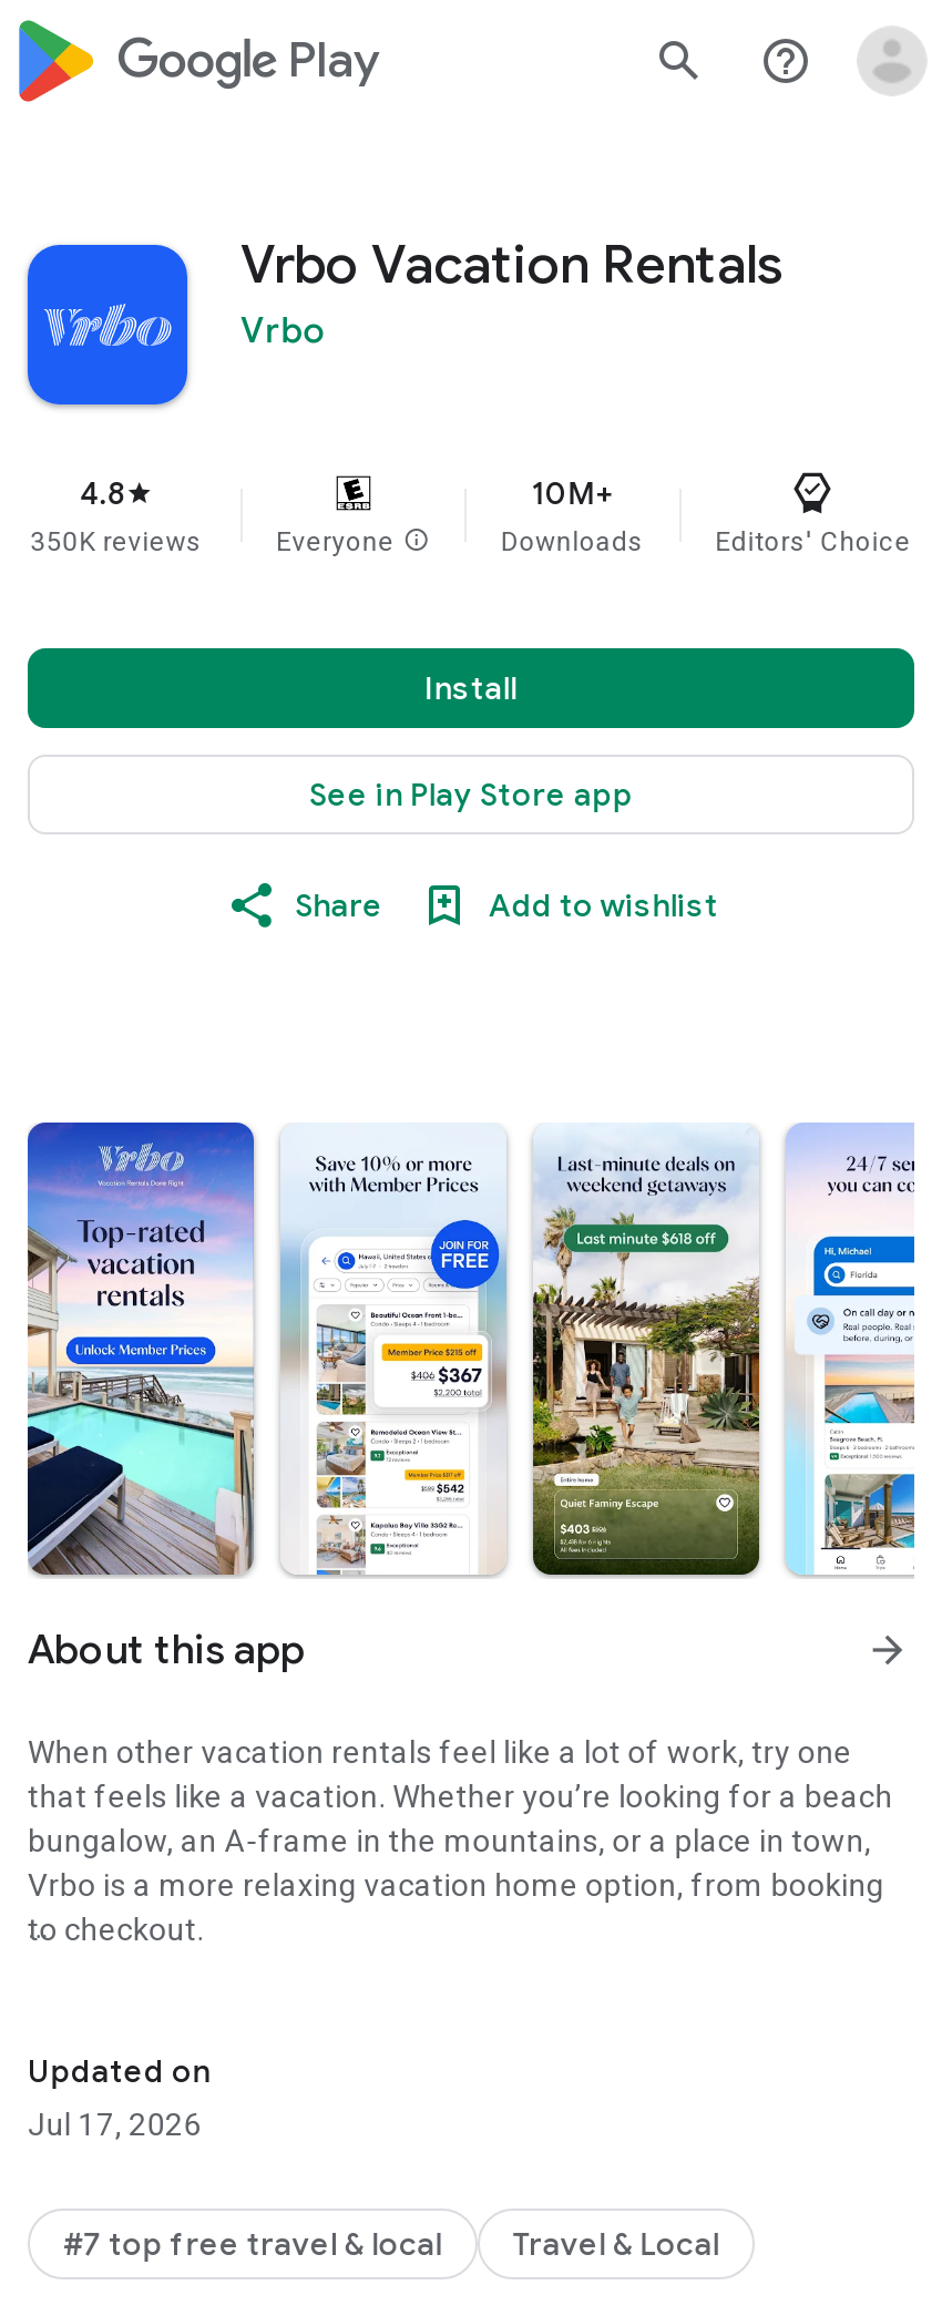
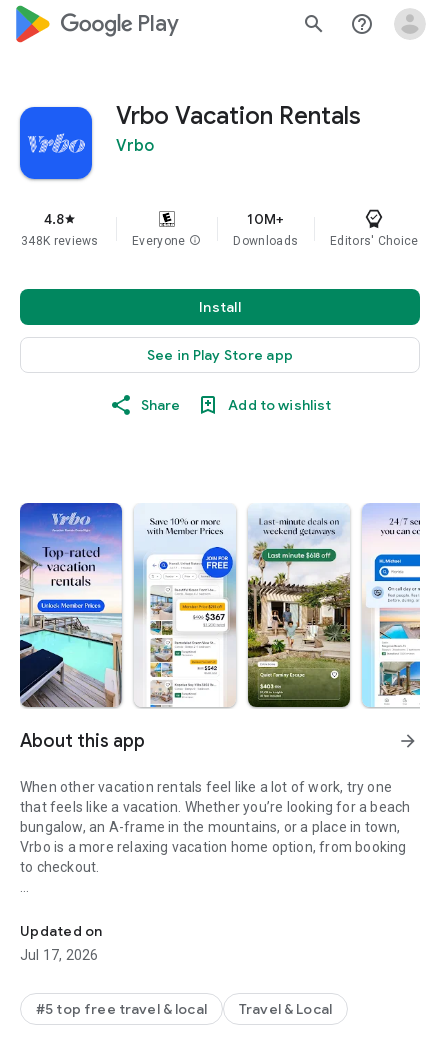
[30,526,202,557] 350K reviews -> [21,234,99,248] 348K reviews
[63,2224,442,2264] #7 top free travel & local -> [36,1000,207,1018] #5 top free travel & local

